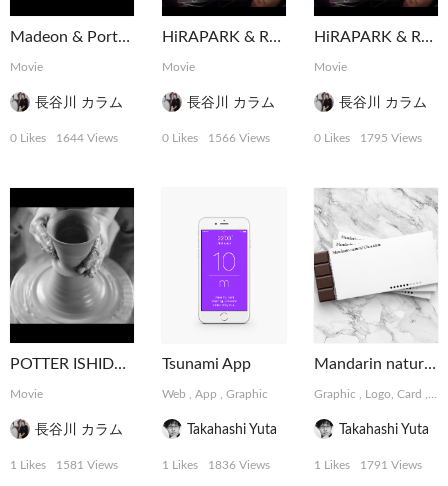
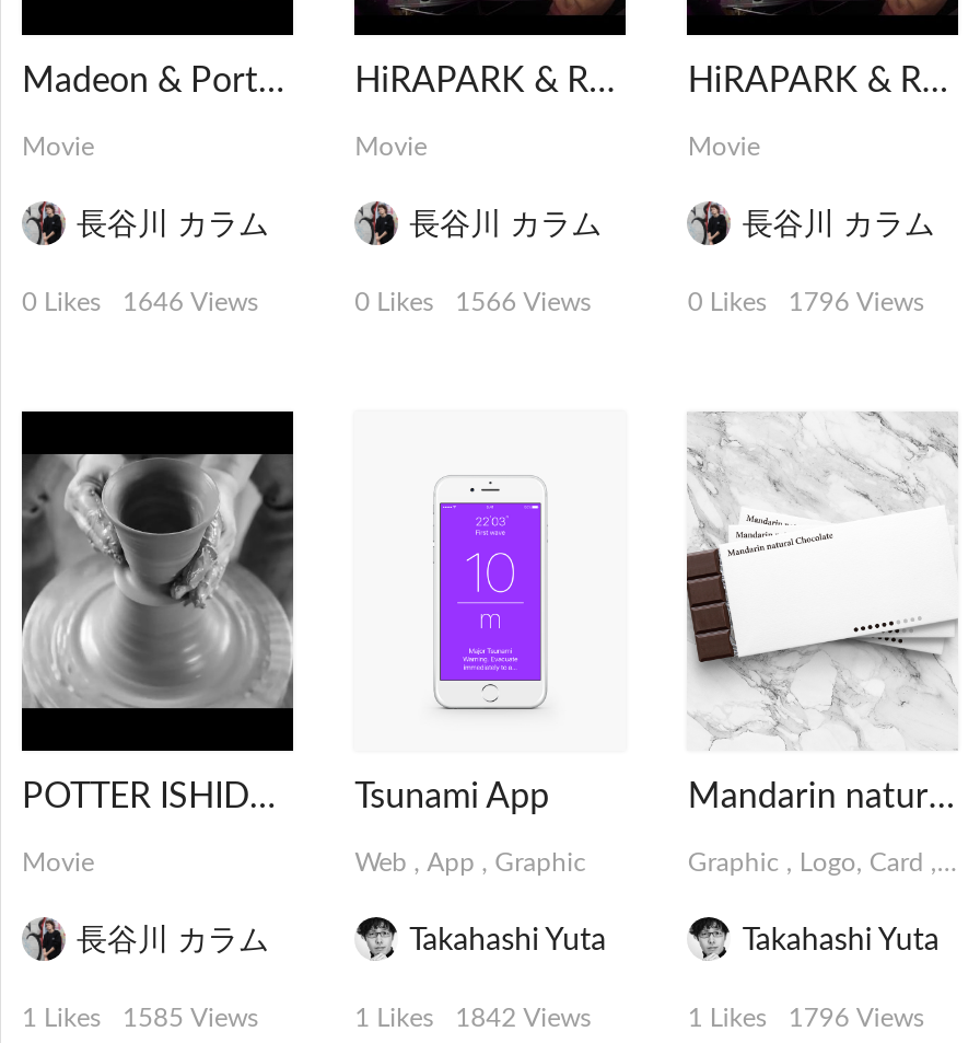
[10,132,118,144] 0 Likes 1644 Views -> [22,289,258,315] 0 Likes 1646 Views
[360,132,422,144] 1795 Views -> [788,289,924,315] 1796 Views
[10,459,118,471] 1 Likes 1581 Views -> [22,1005,258,1031] 1 Likes 1585 Views
[162,459,270,471] 1 Likes 1836 Views -> [355,1005,591,1031] 1 Likes 1842 Views
[314,459,422,471] 1 Likes 1791 Views -> [688,1005,924,1031] 1 Likes 1796 Views

